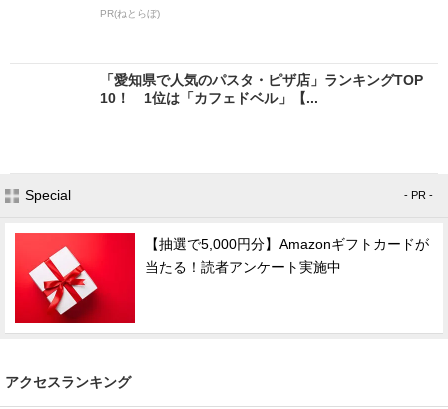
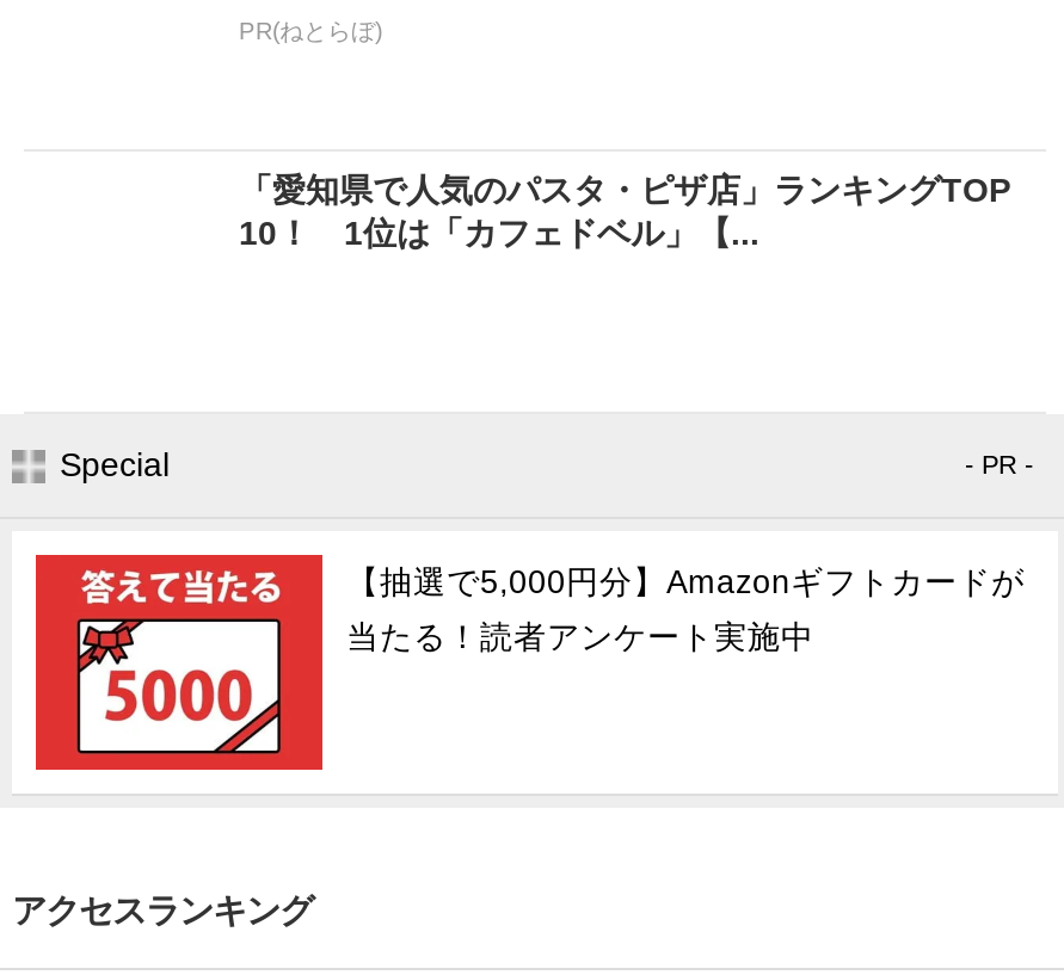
[15,232,135,324] [image] -> [36,551,322,771] [image]

